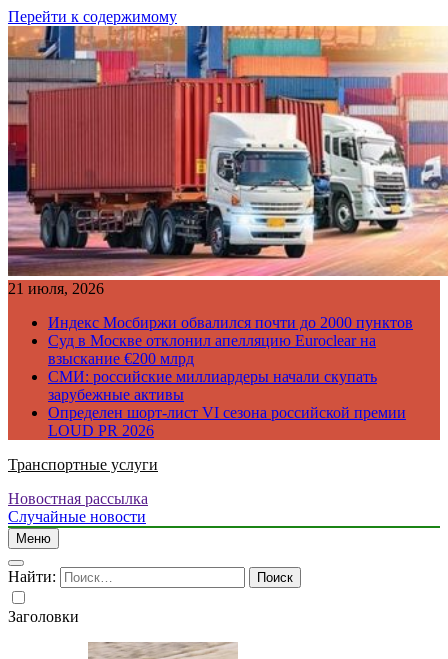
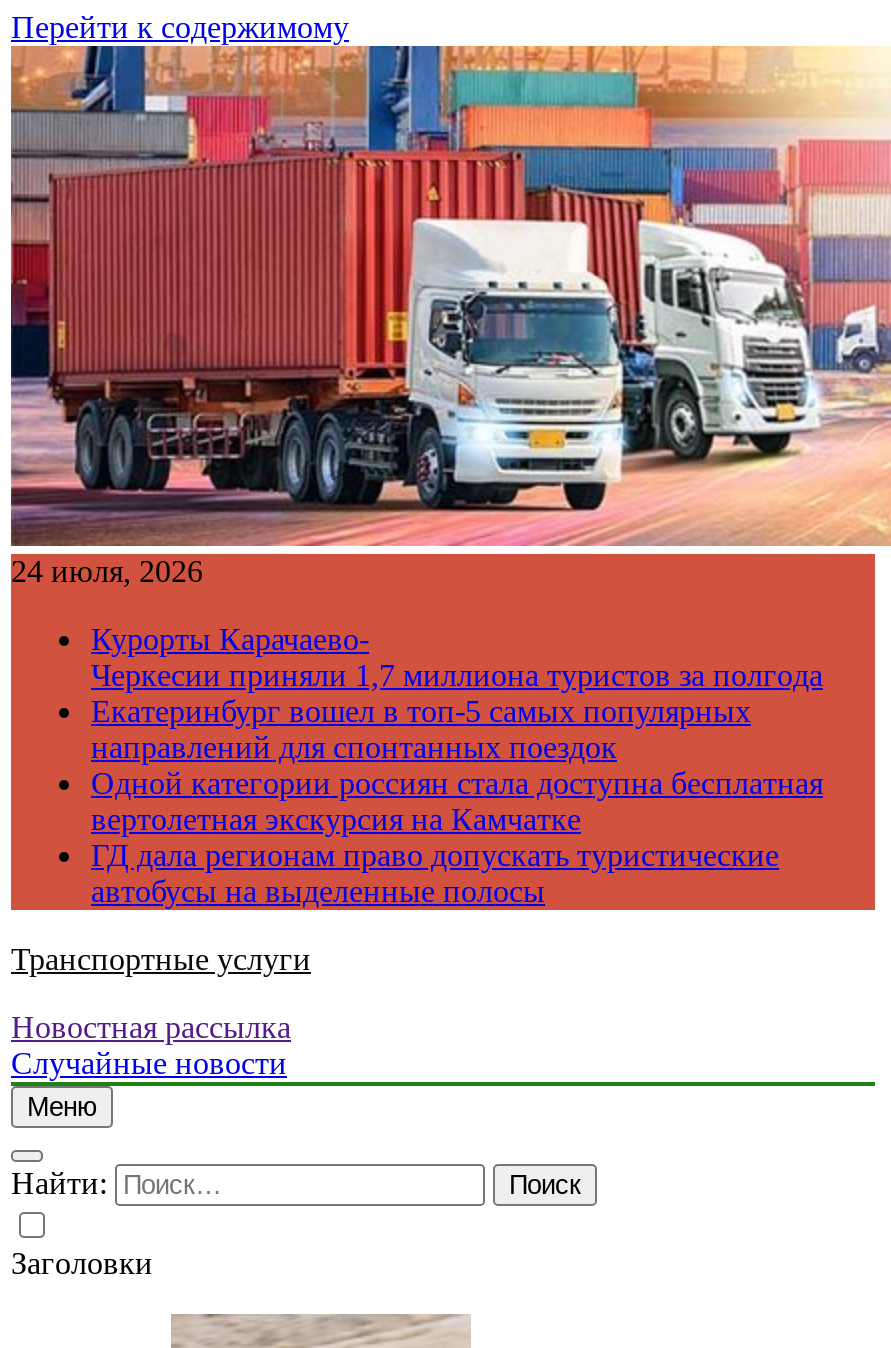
[8,280,104,297] 21 июля, 2026 -> [11,554,203,588] 24 июля, 2026
[48,314,413,439] Индекс Мосбиржи обвалился почти до 2000 пунктов | Суд в Москве отклонил апелляцию Euroclear на | взыскание €200 млрд | СМИ: российские миллиардеры начали скупать | зарубежные активы | Определен шорт-лист VI сезона российской премии | LOUD PR 2026 -> [91,622,823,908] Курорты Карачаево- | Черкесии приняли 1,7 миллиона туристов за полгода | Екатеринбург вошел в топ-5 самых популярных | направлений для спонтанных поездок | Одной категории россиян стала доступна бесплатная | вертолетная экскурсия на Камчатке | ГД дала регионам право допускать туристические | автобусы на выделенные полосы

